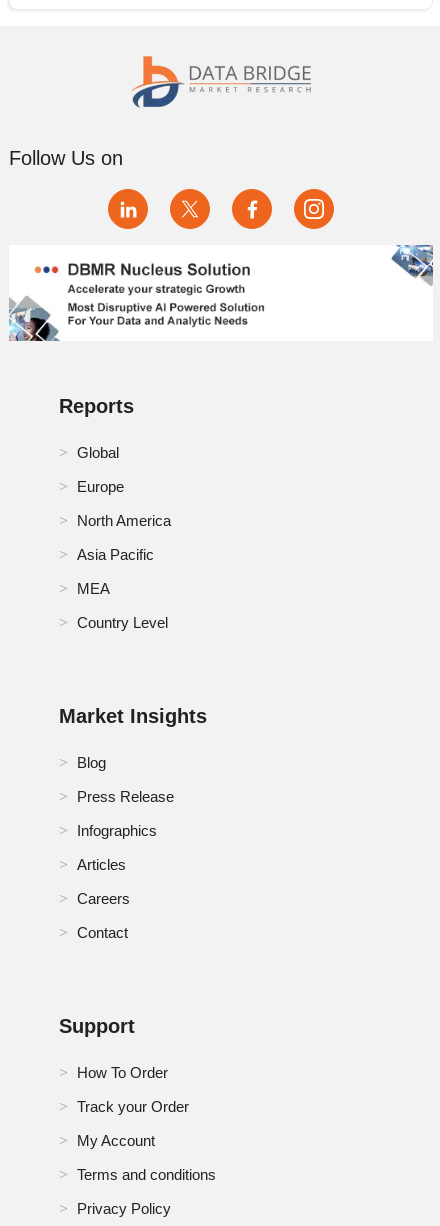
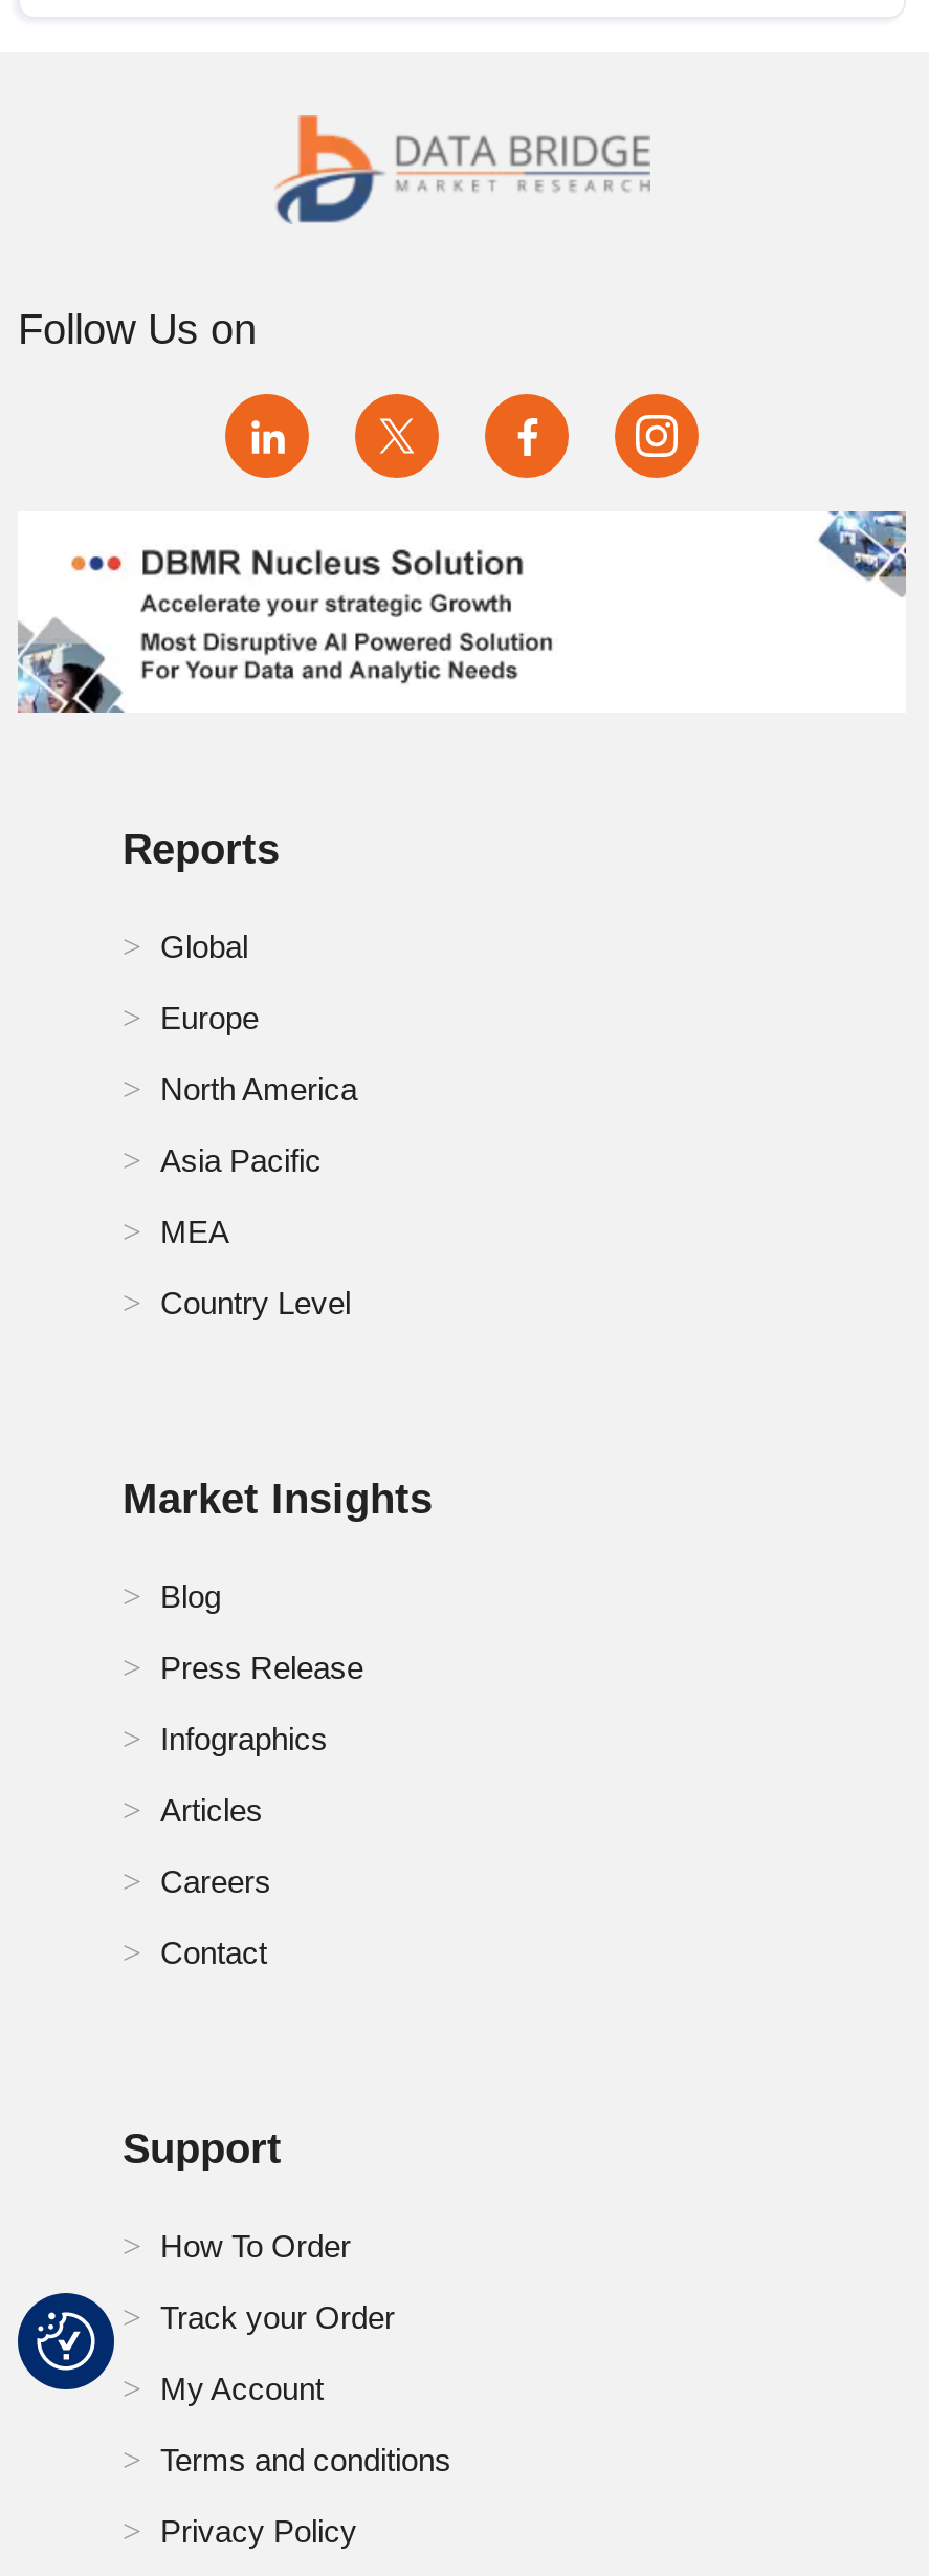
none -> [16,2291,116,2392] [image]

